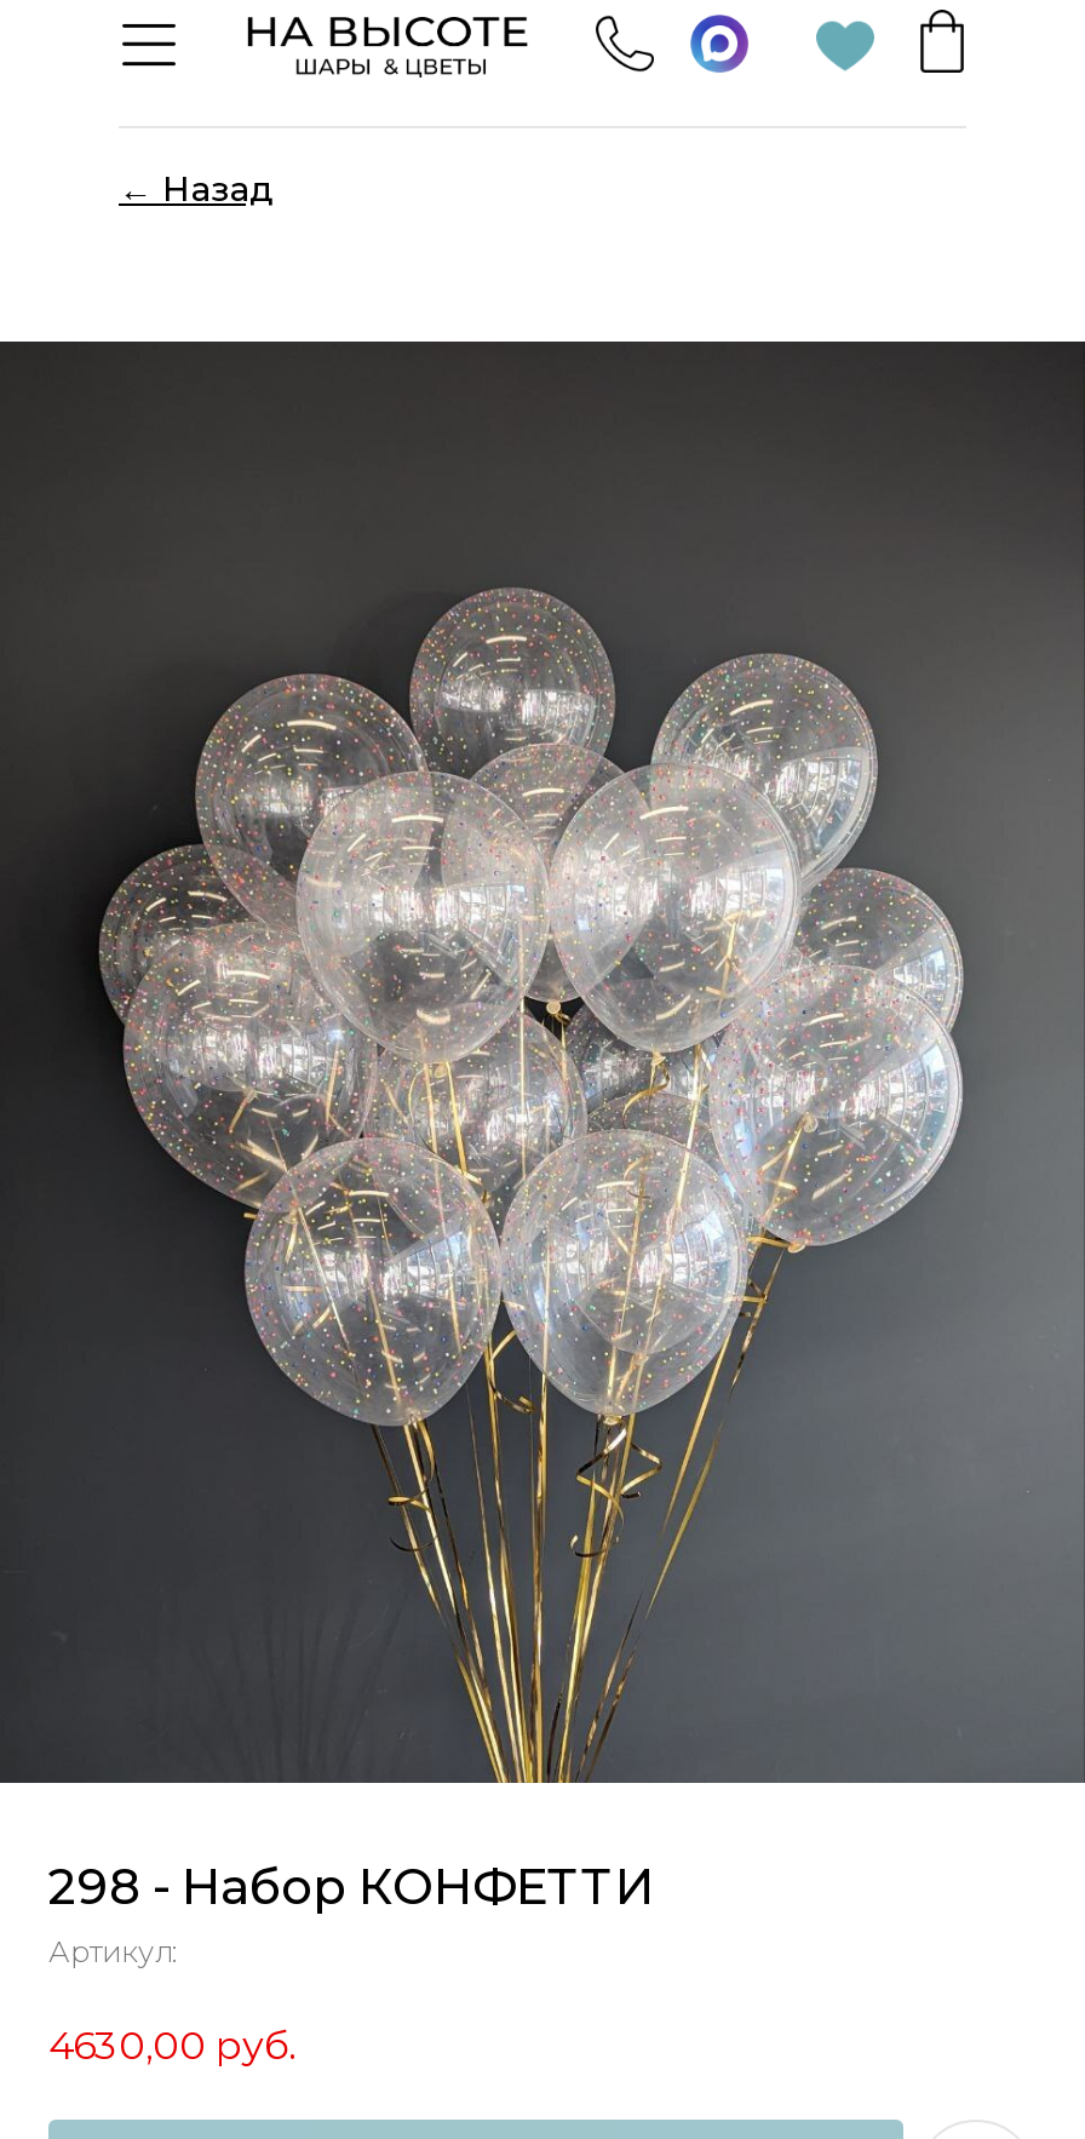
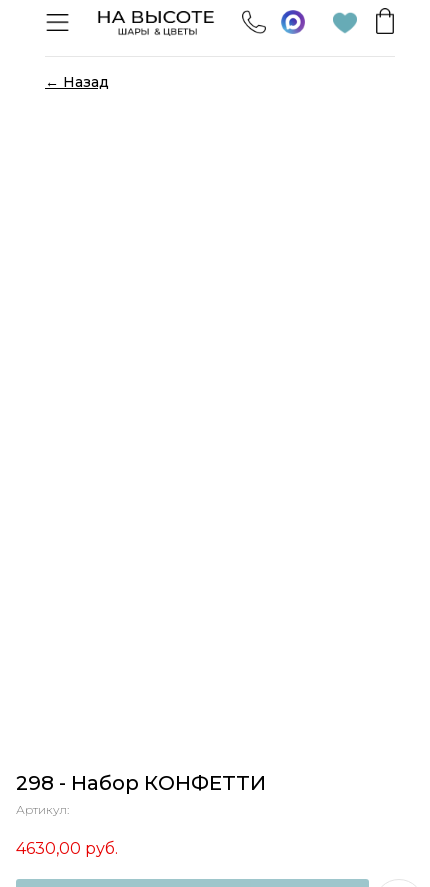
[7,339,1078,1785] [image] -> none

